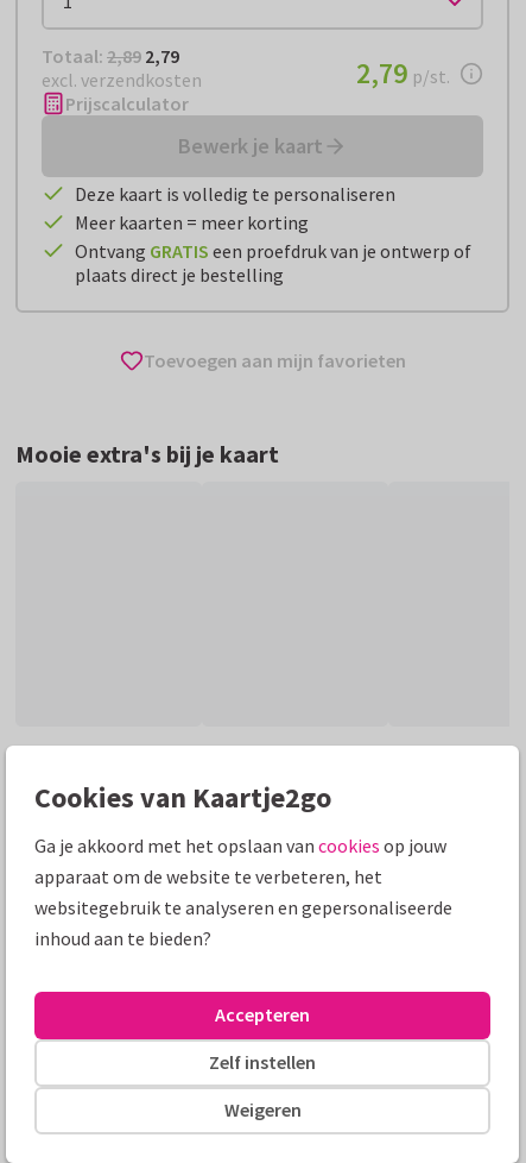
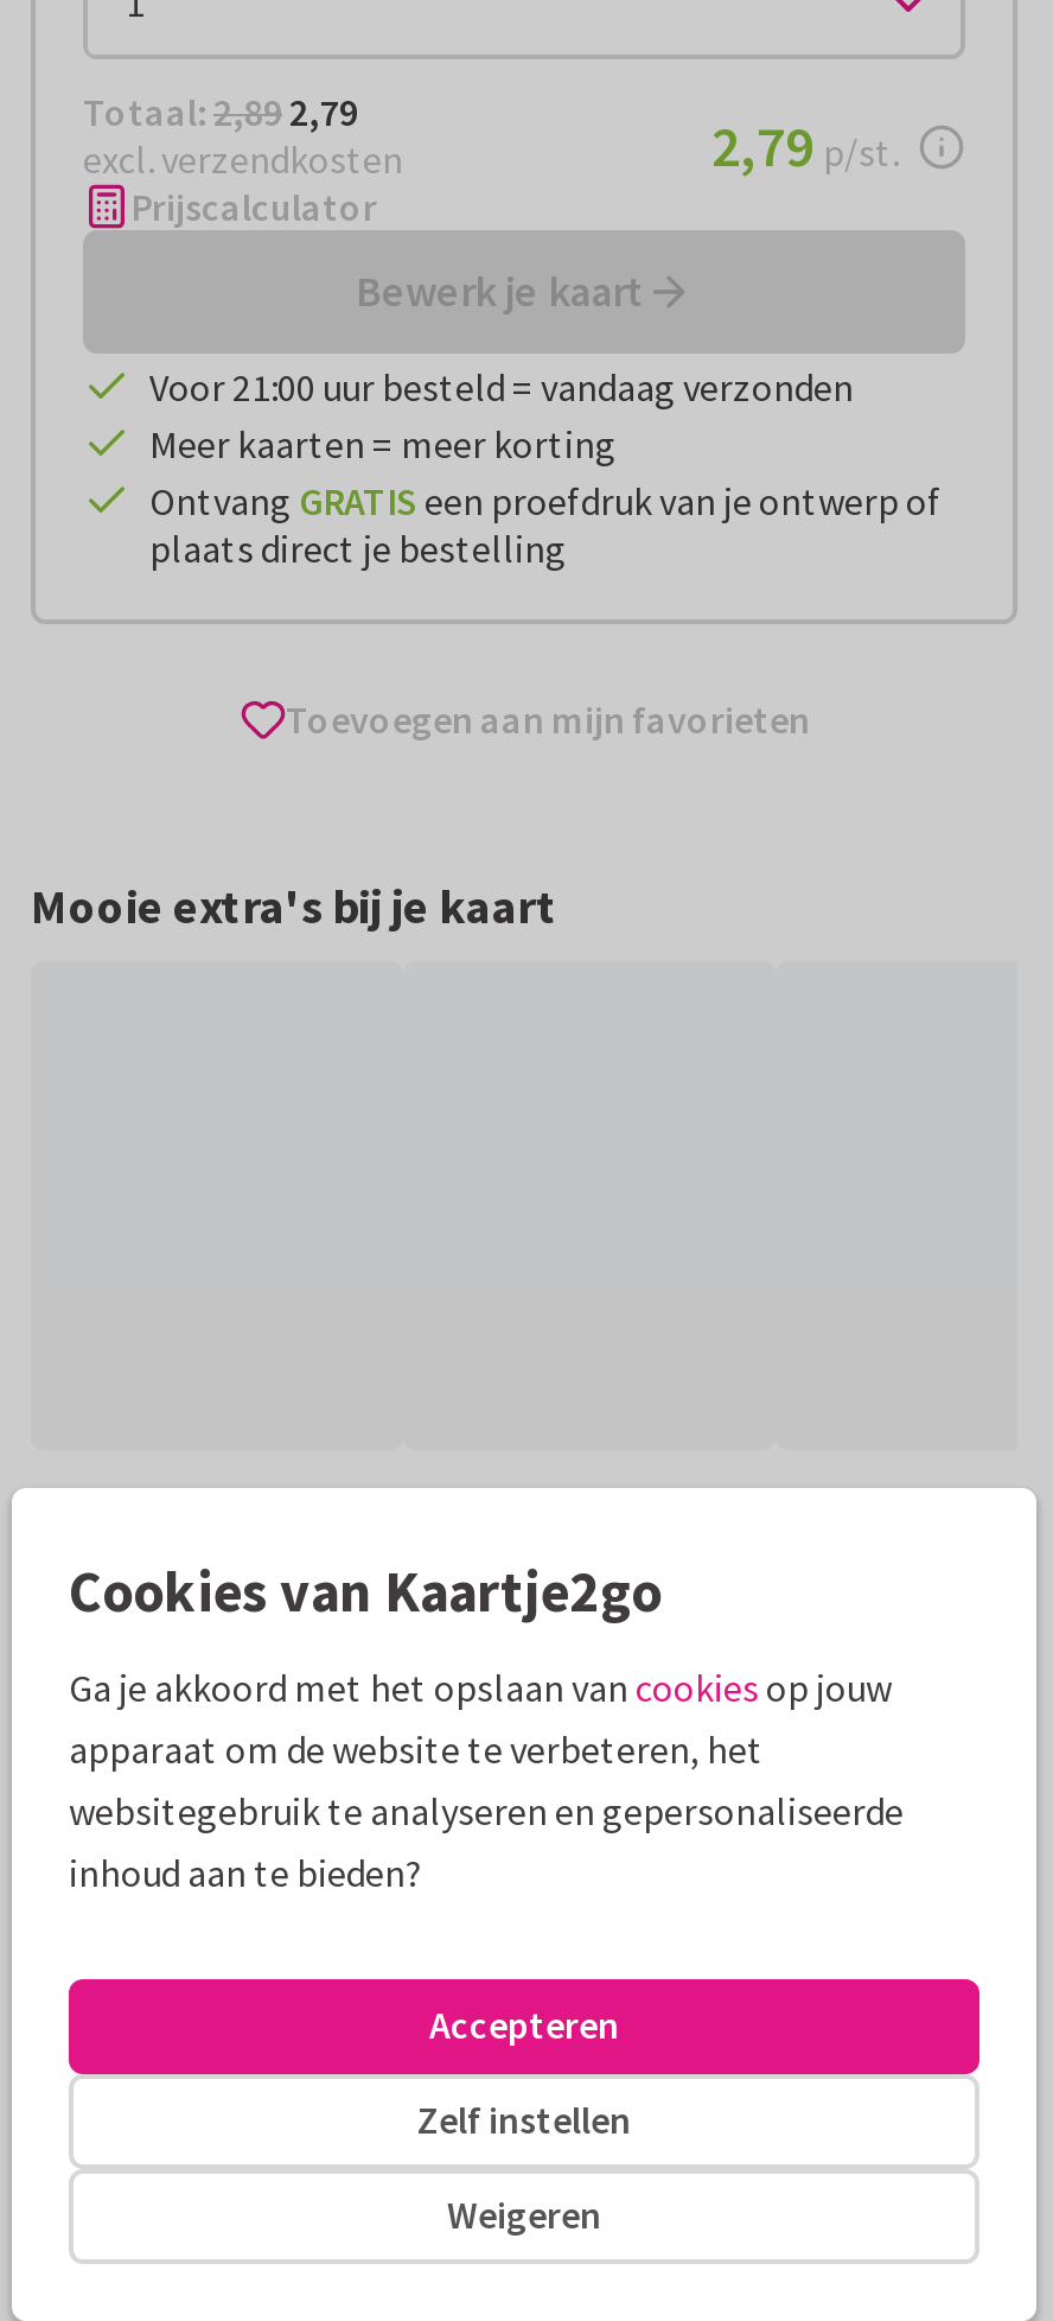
[75,182,395,206] Deze kaart is volledig te personaliseren -> [149,363,854,411] Voor 21:00 uur besteld = vandaag verzonden

